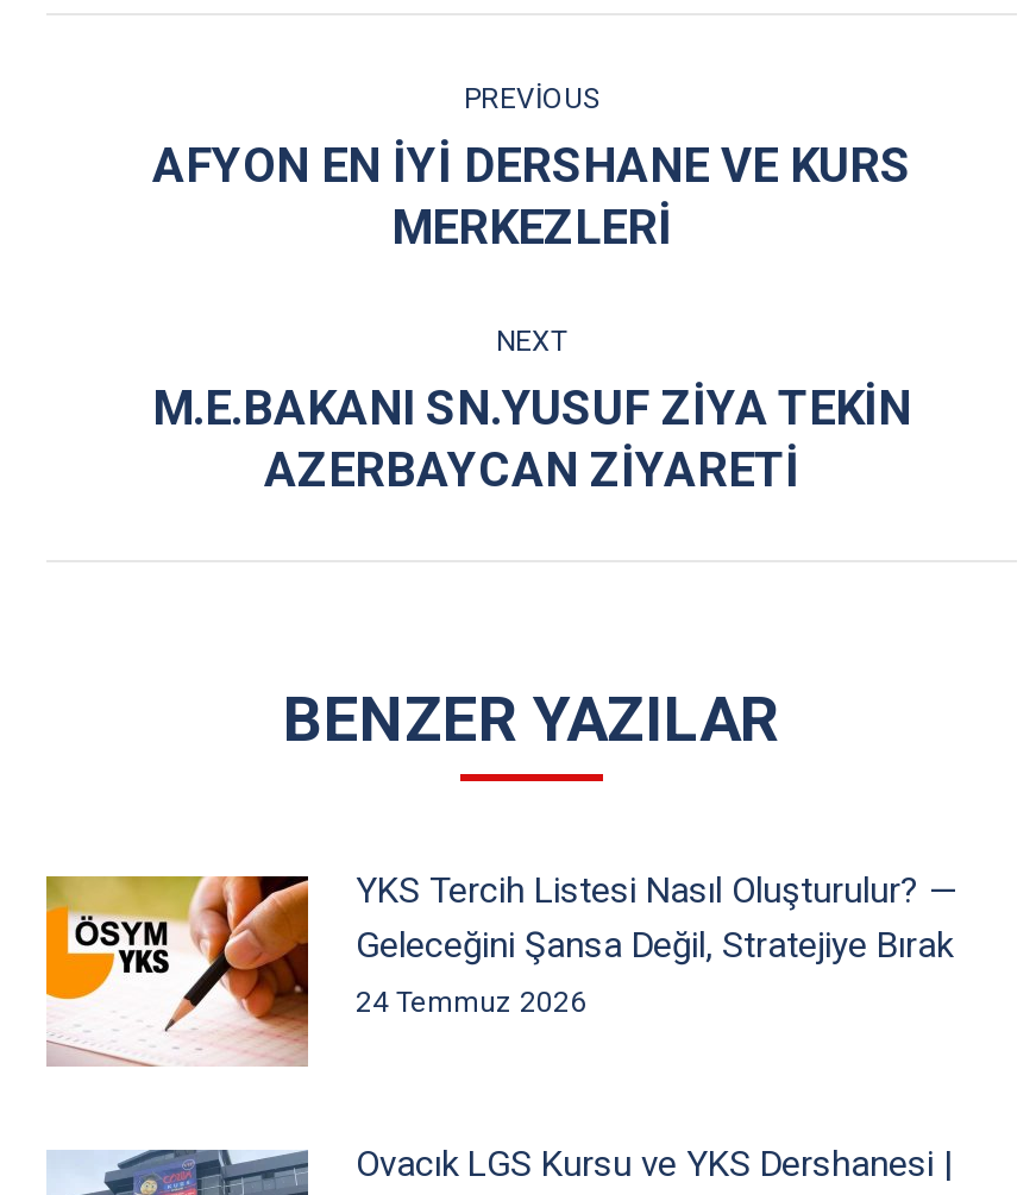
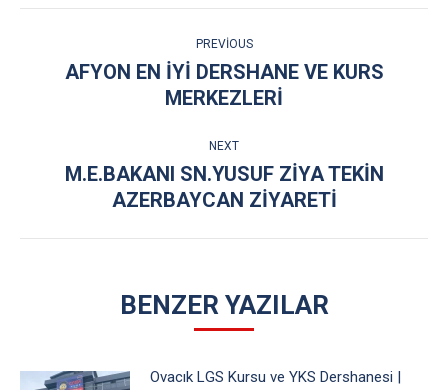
[44,869,957,1069] [image] | YKS Tercih Listesi Nasıl Oluşturulur? — | Geleceğini Şansa Değil, Stratejiye Bırak | 24 Temmuz 2026 -> none

